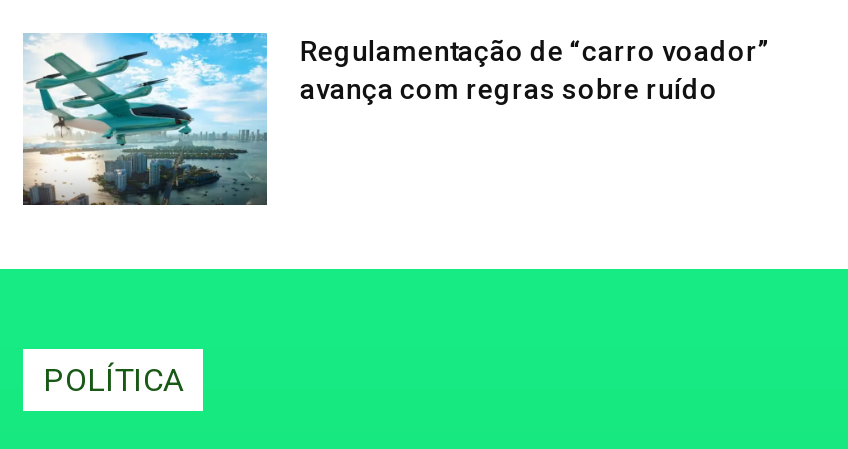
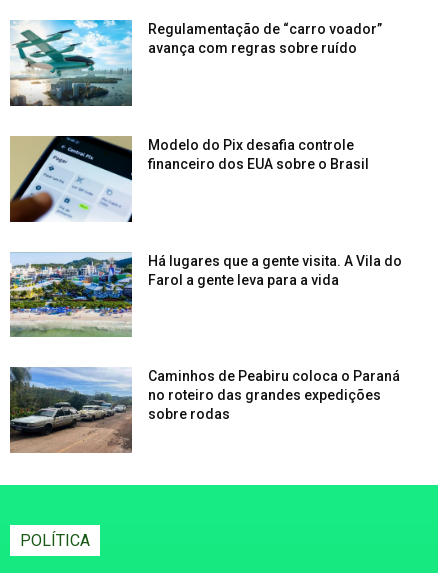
none -> [9,135,369,223] [image] | Modelo do Pix desafia controle | financeiro dos EUA sobre o Brasil
none -> [9,252,402,338] [image] | Há lugares que a gente visita. A Vila do | Farol a gente leva para a vida
none -> [9,366,400,454] [image] | Caminhos de Peabiru coloca o Paraná | no roteiro das grandes expedições | sobre rodas

